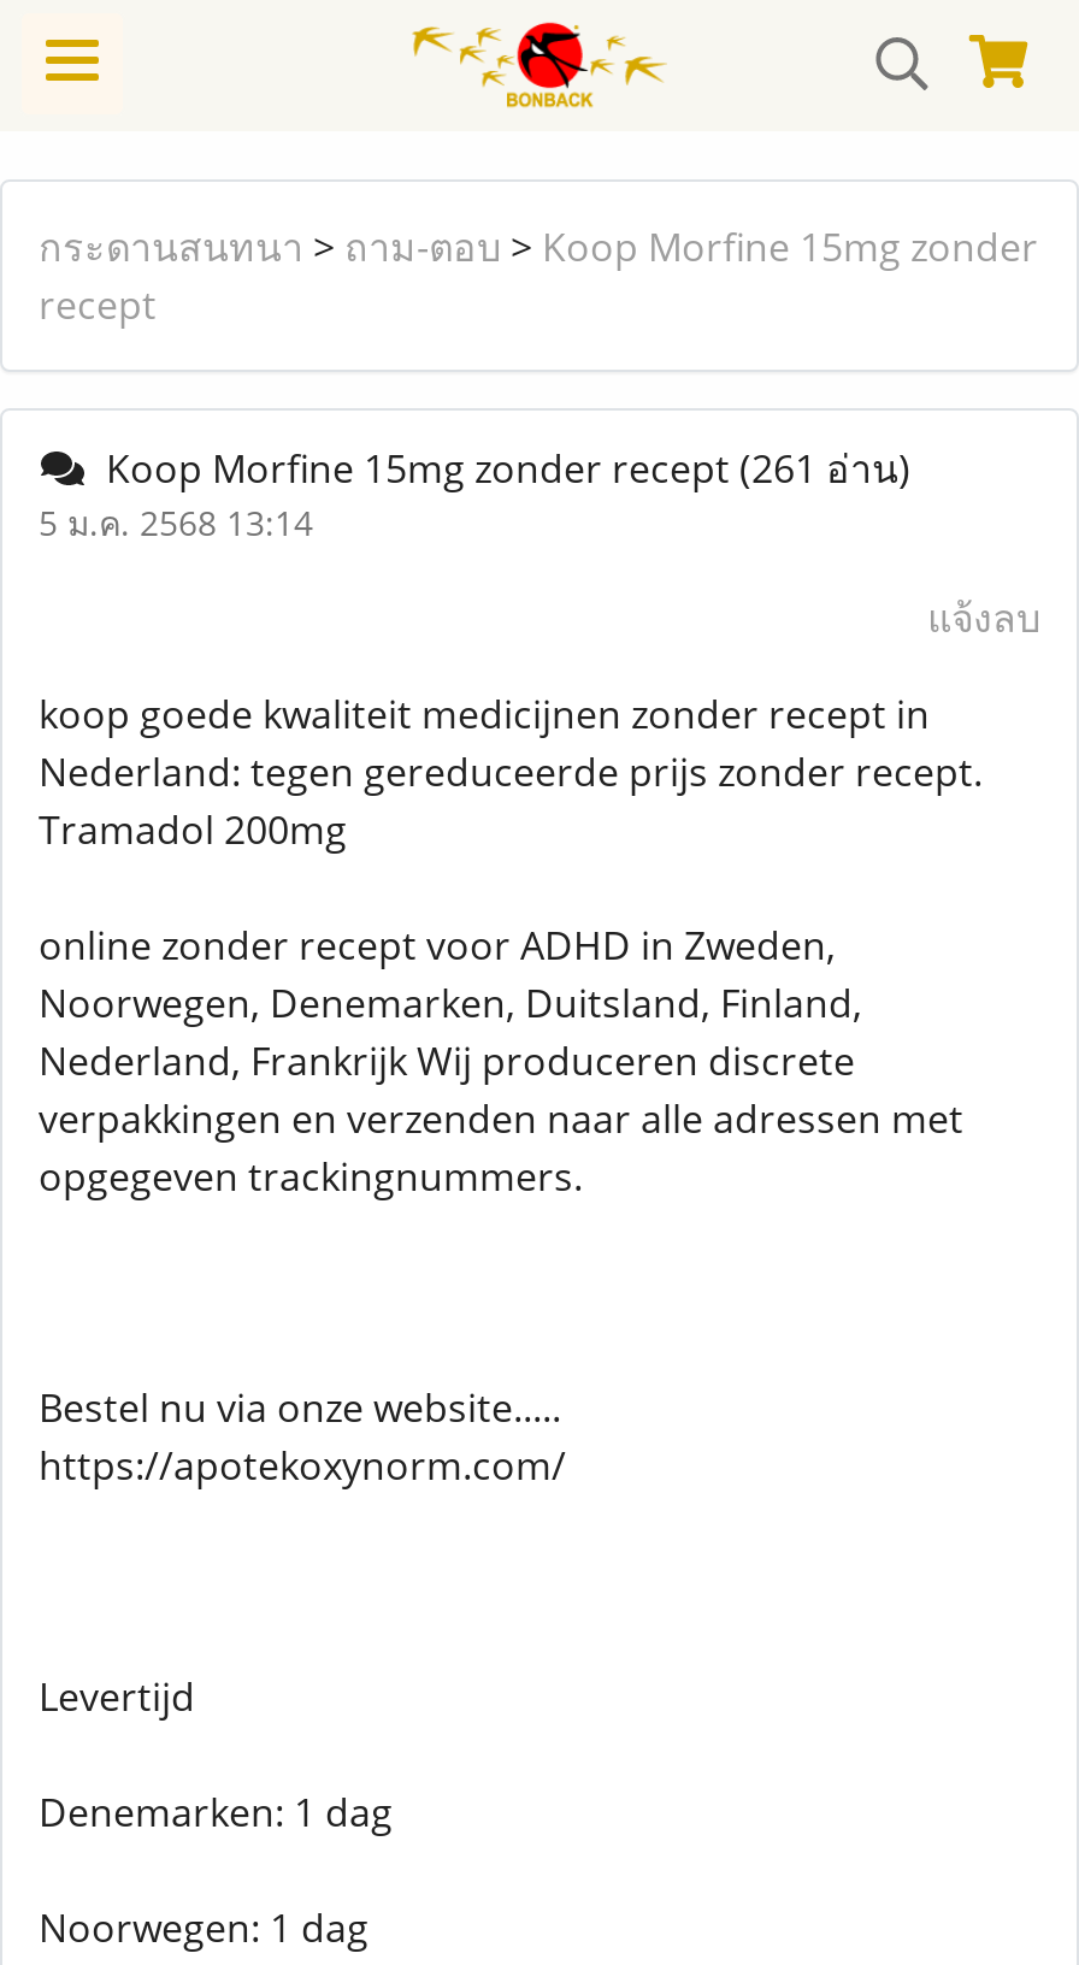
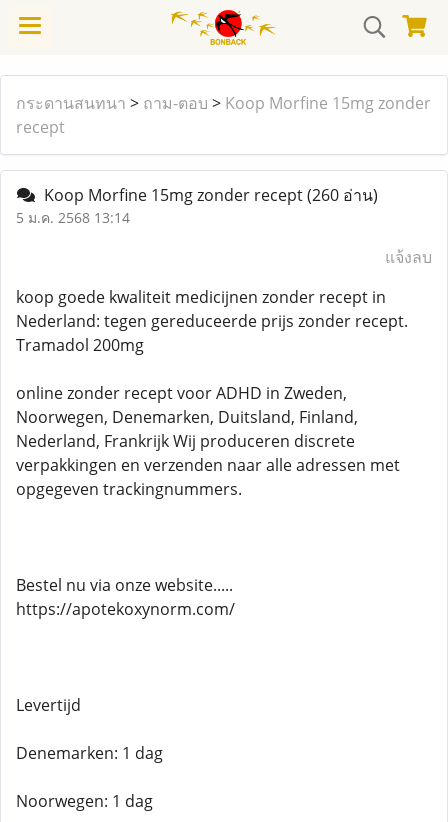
[87,442,910,495] Koop Morfine 15mg zonder recept (261 อ่าน) -> [36,184,378,206] Koop Morfine 15mg zonder recept (260 อ่าน)

